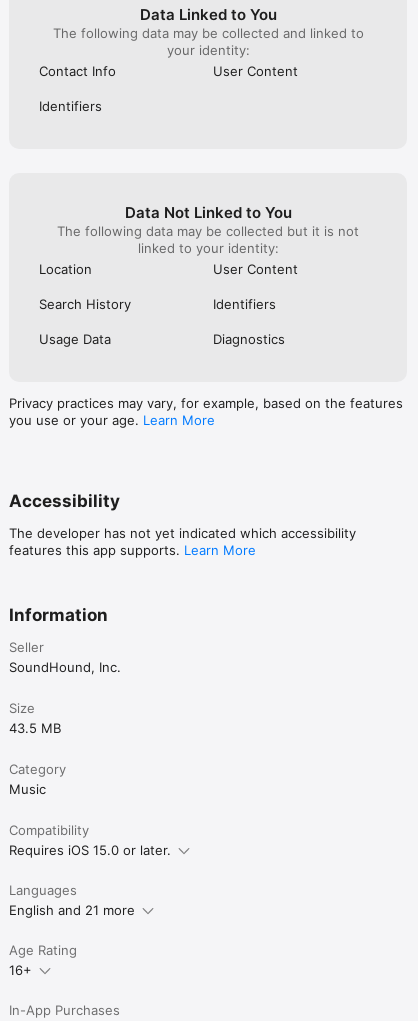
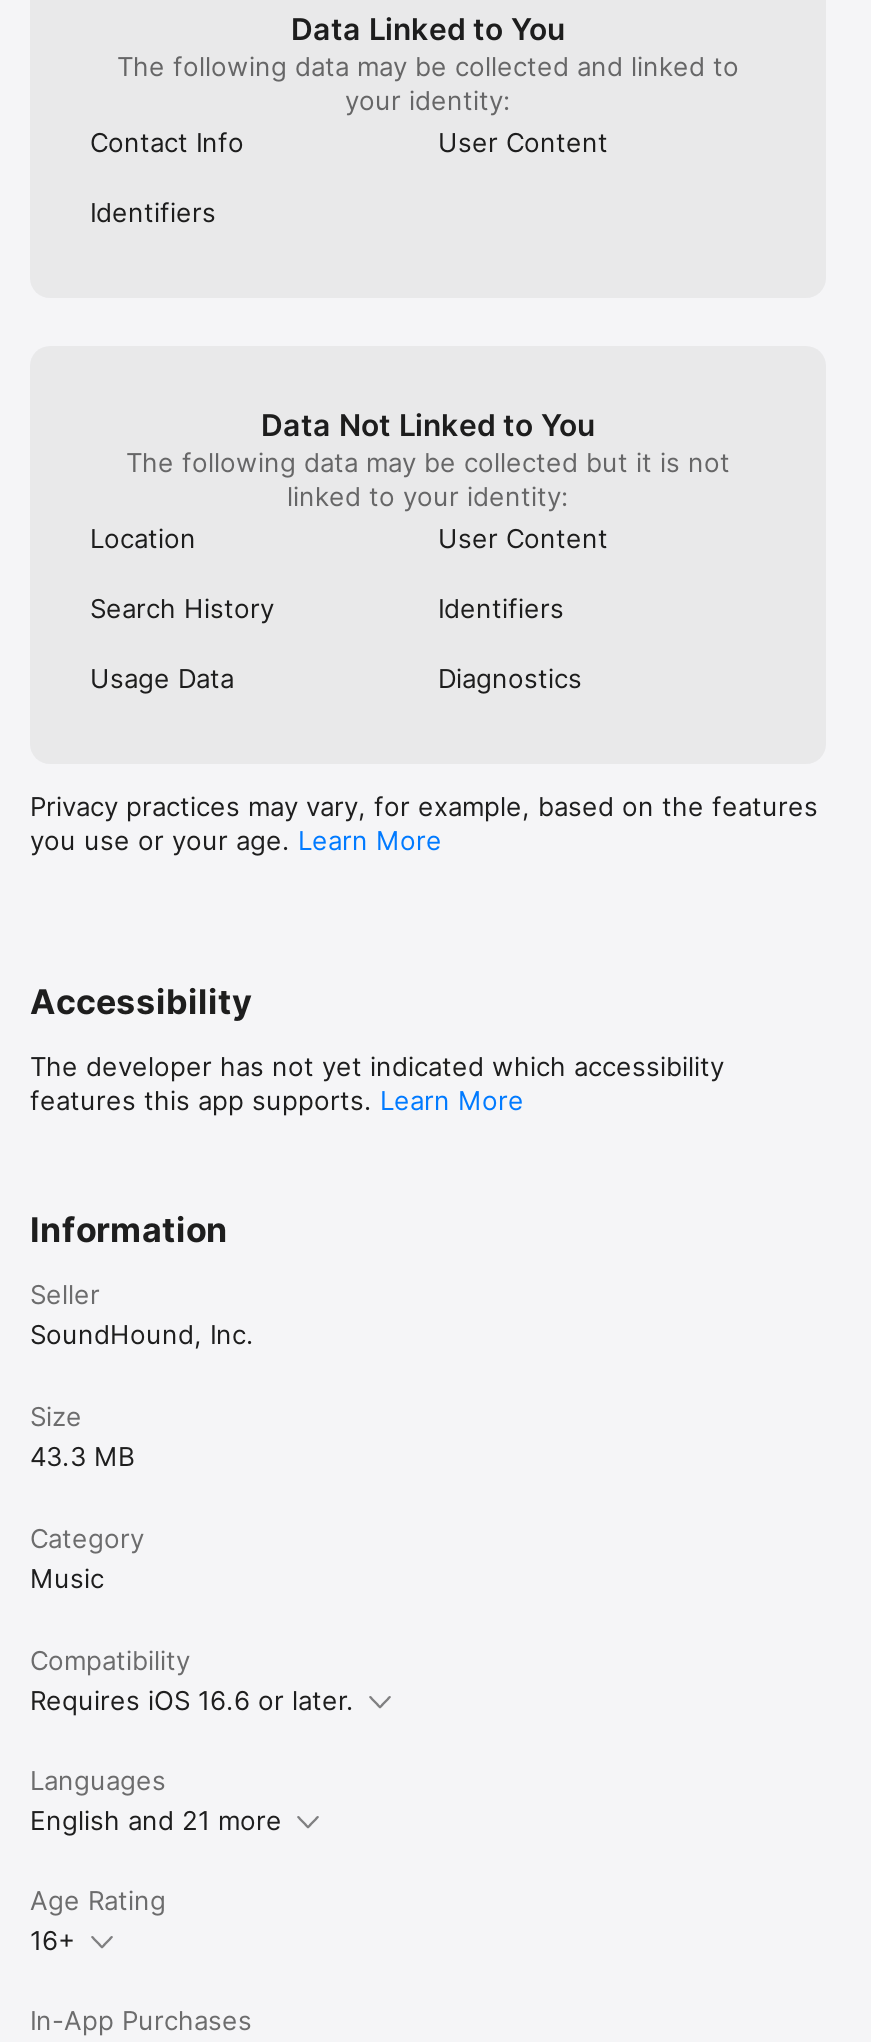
[9,720,61,736] 43.5 MB -> [30,1440,134,1472] 43.3 MB
[9,842,171,858] Requires iOS 15.0 or later. -> [30,1684,354,1716] Requires iOS 16.6 or later.

